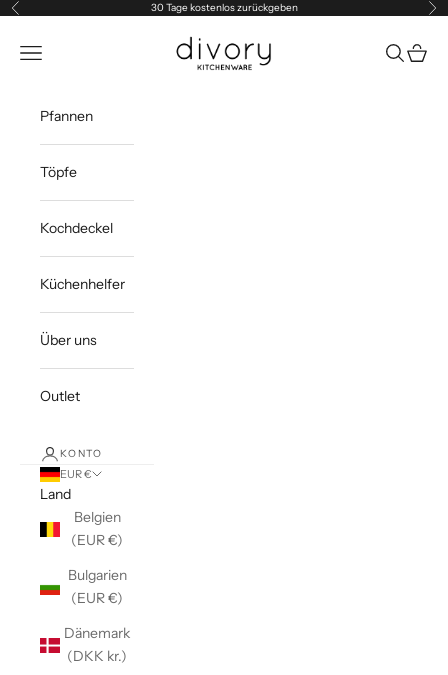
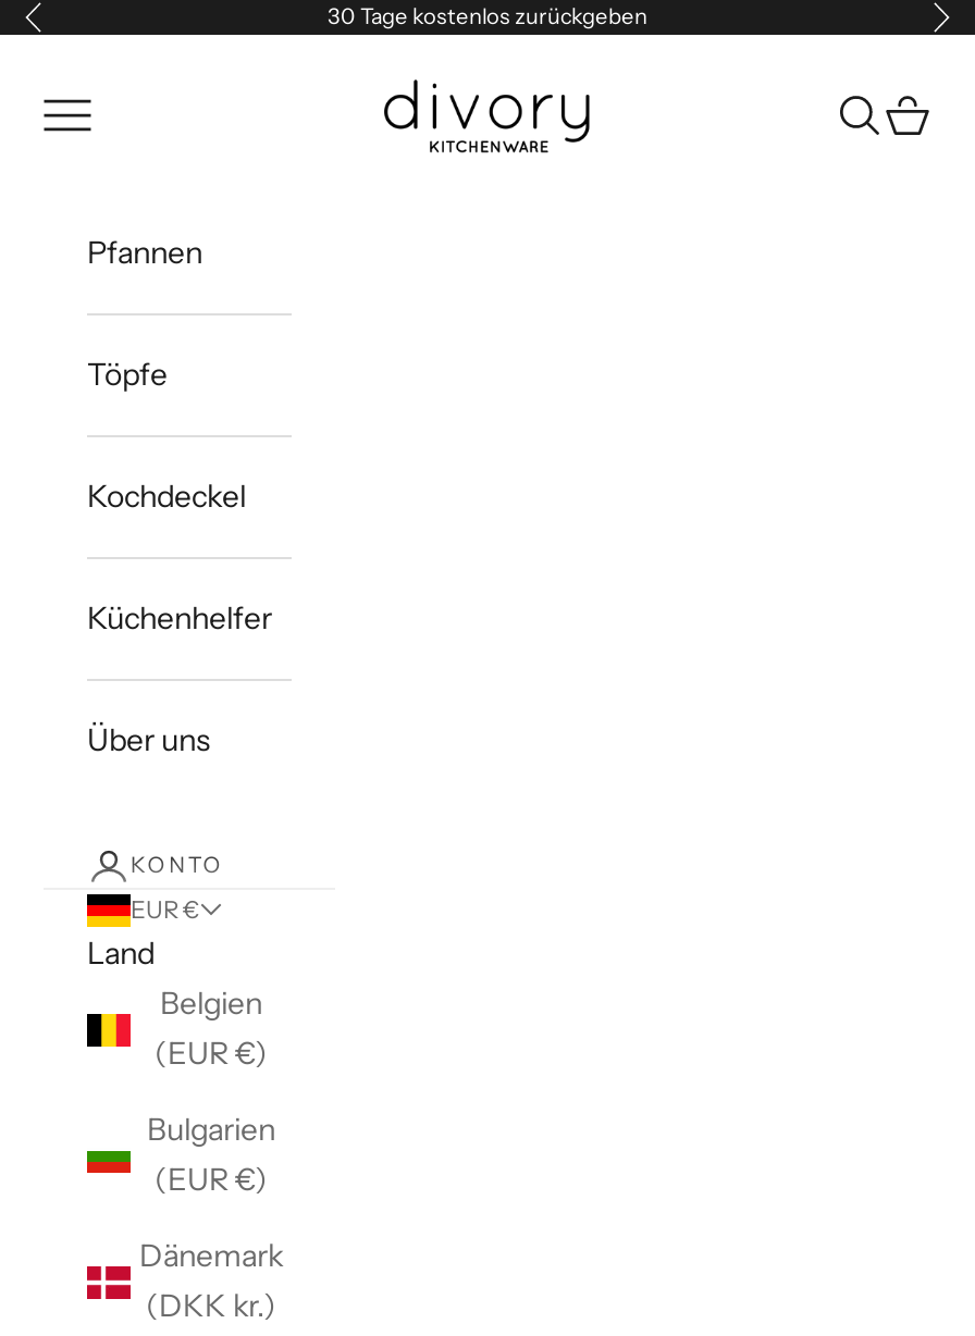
[40,387,80,405] Outlet -> none

